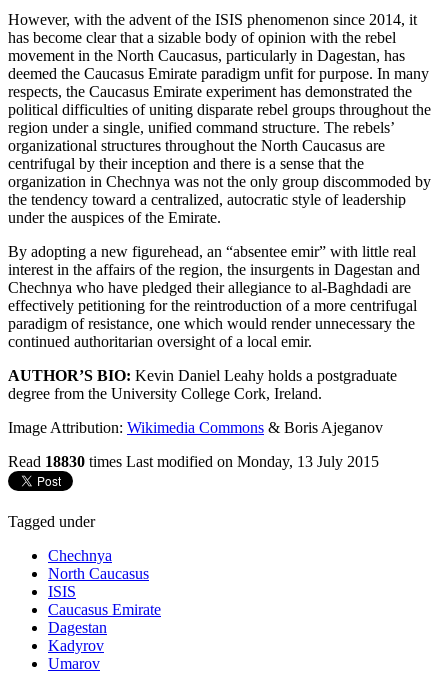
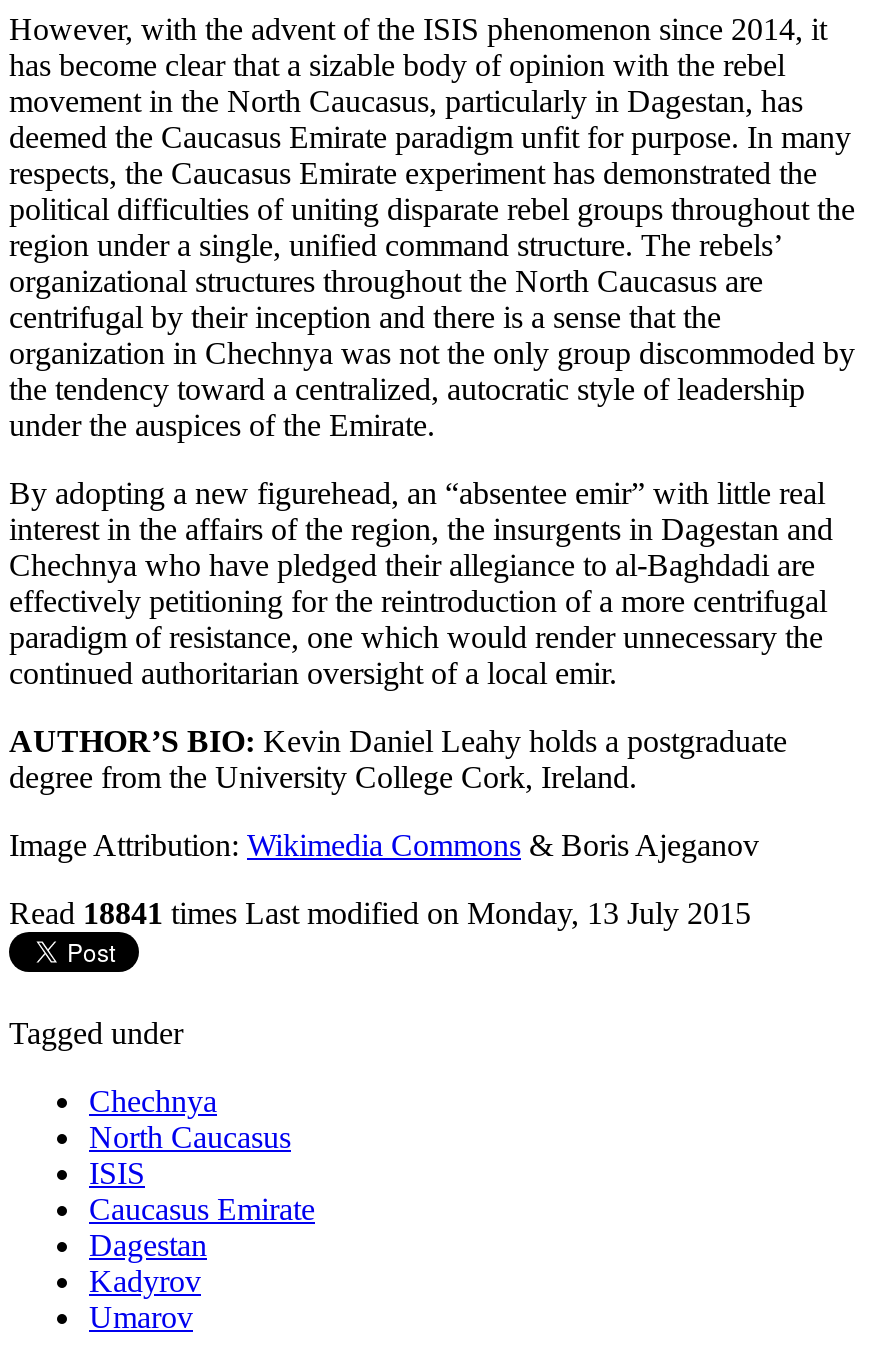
[8,453,379,470] Read 18830 times Last modified on Monday, 13 July 2015 -> [9,896,751,930] Read 18841 times Last modified on Monday, 13 July 2015

